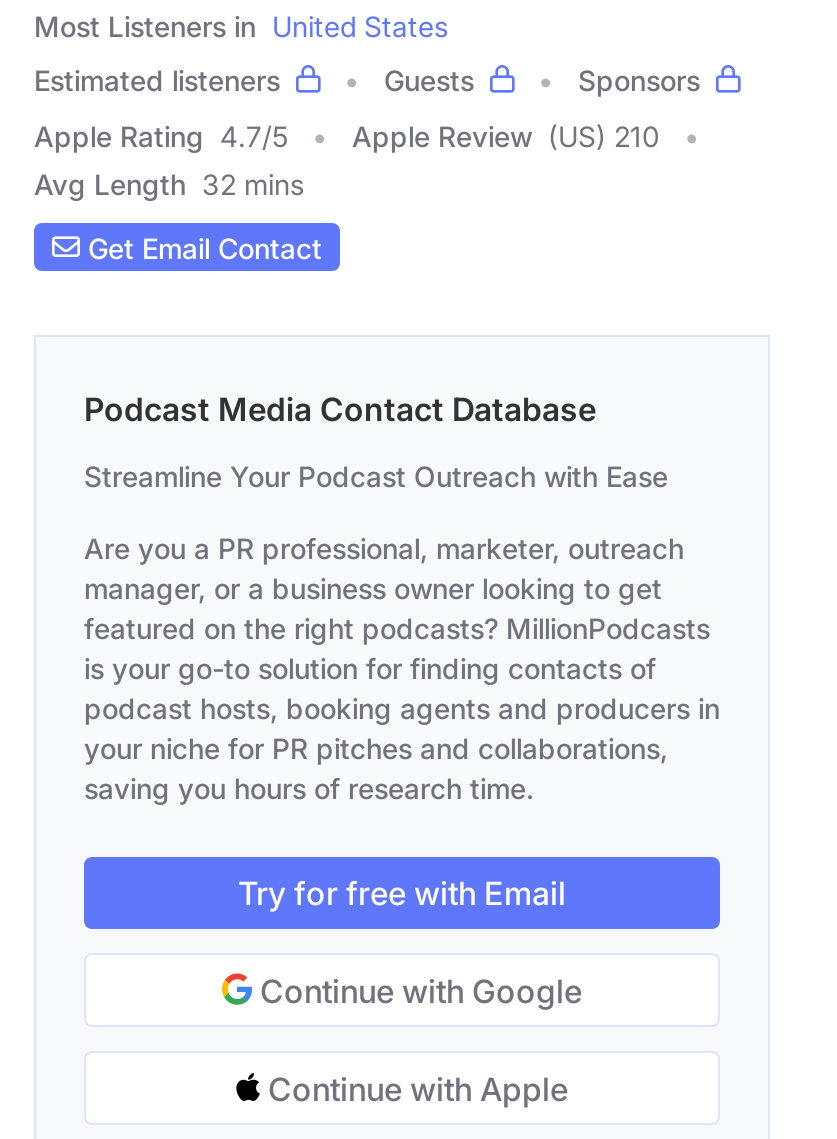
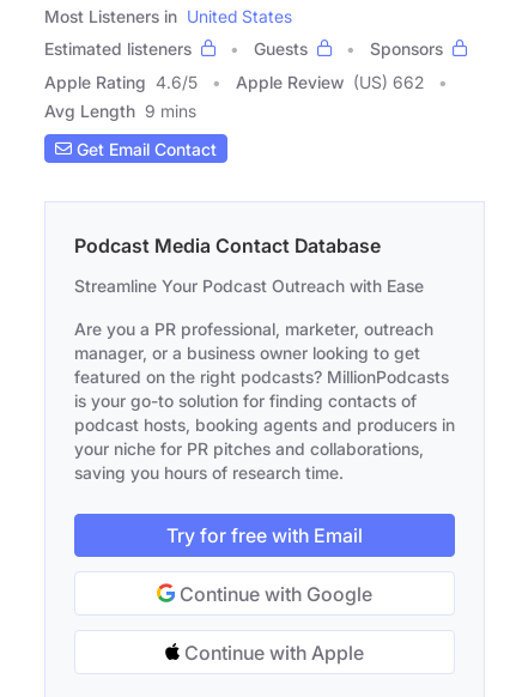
[34,119,288,153] Apple Rating 4.7/5 -> [44,72,198,92] Apple Rating 4.6/5
[352,119,660,153] Apple Review (US) 210 -> [236,72,424,92] Apple Review (US) 662
[34,167,304,201] Avg Length 32 mins -> [44,101,196,121] Avg Length 9 mins

